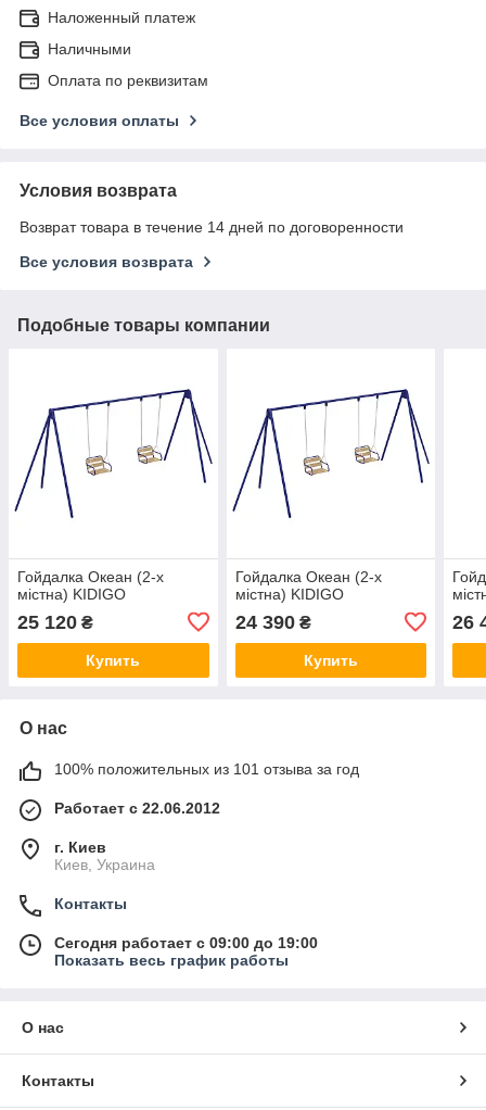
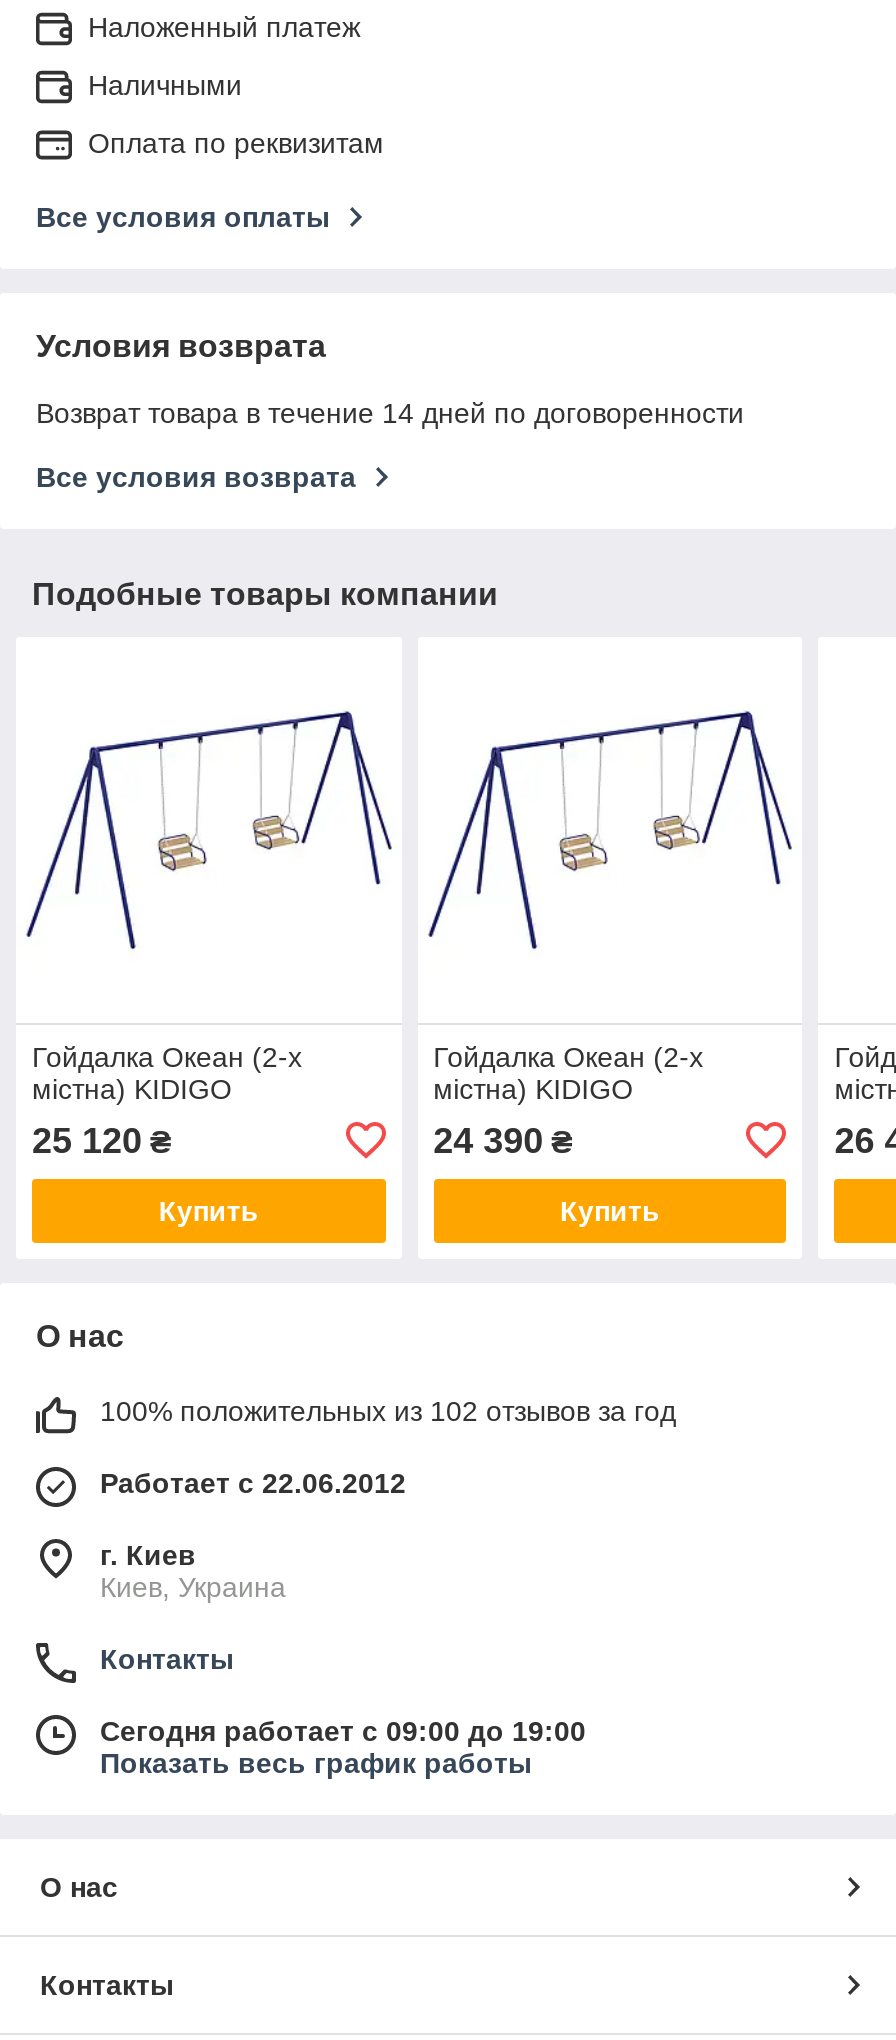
[54,760,359,777] 100% положительных из 101 отзыва за год -> [100,1395,676,1427] 100% положительных из 102 отзывов за год

